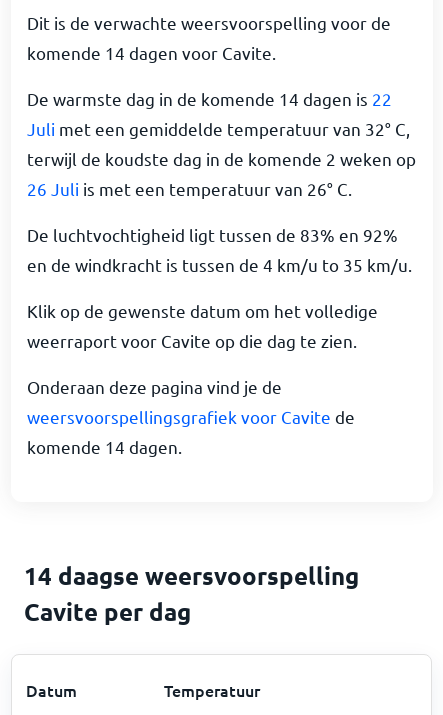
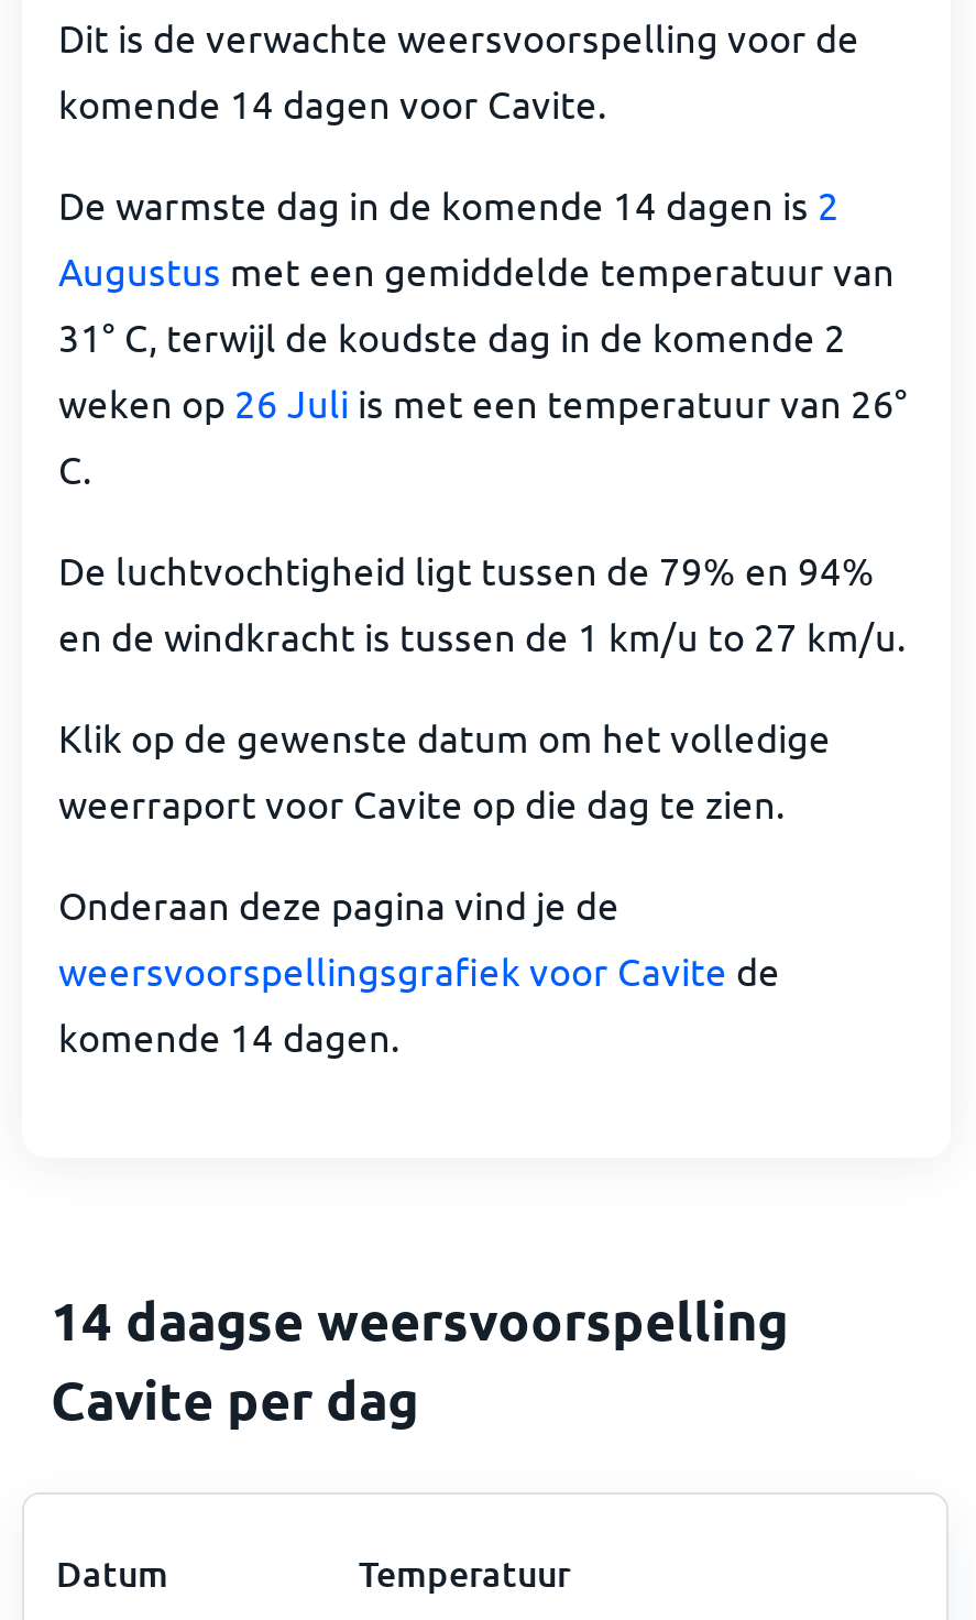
[27,88,416,199] De warmste dag in de komende 14 dagen is 22 | Juli met een gemiddelde temperatuur van 32° C, | terwijl de koudste dag in de komende 2 weken op | 26 Juli is met een temperatuur van 26° C. -> [58,180,908,491] De warmste dag in de komende 14 dagen is 2 | Augustus met een gemiddelde temperatuur van | 31° C, terwijl de koudste dag in de komende 2 | weken op 26 Juli is met een temperatuur van 26° | C.
[27,224,412,275] De luchtvochtigheid ligt tussen de 83% en 92% | en de windkracht is tussen de 4 km/u to 35 km/u. -> [58,546,905,658] De luchtvochtigheid ligt tussen de 79% en 94% | en de windkracht is tussen de 1 km/u to 27 km/u.

